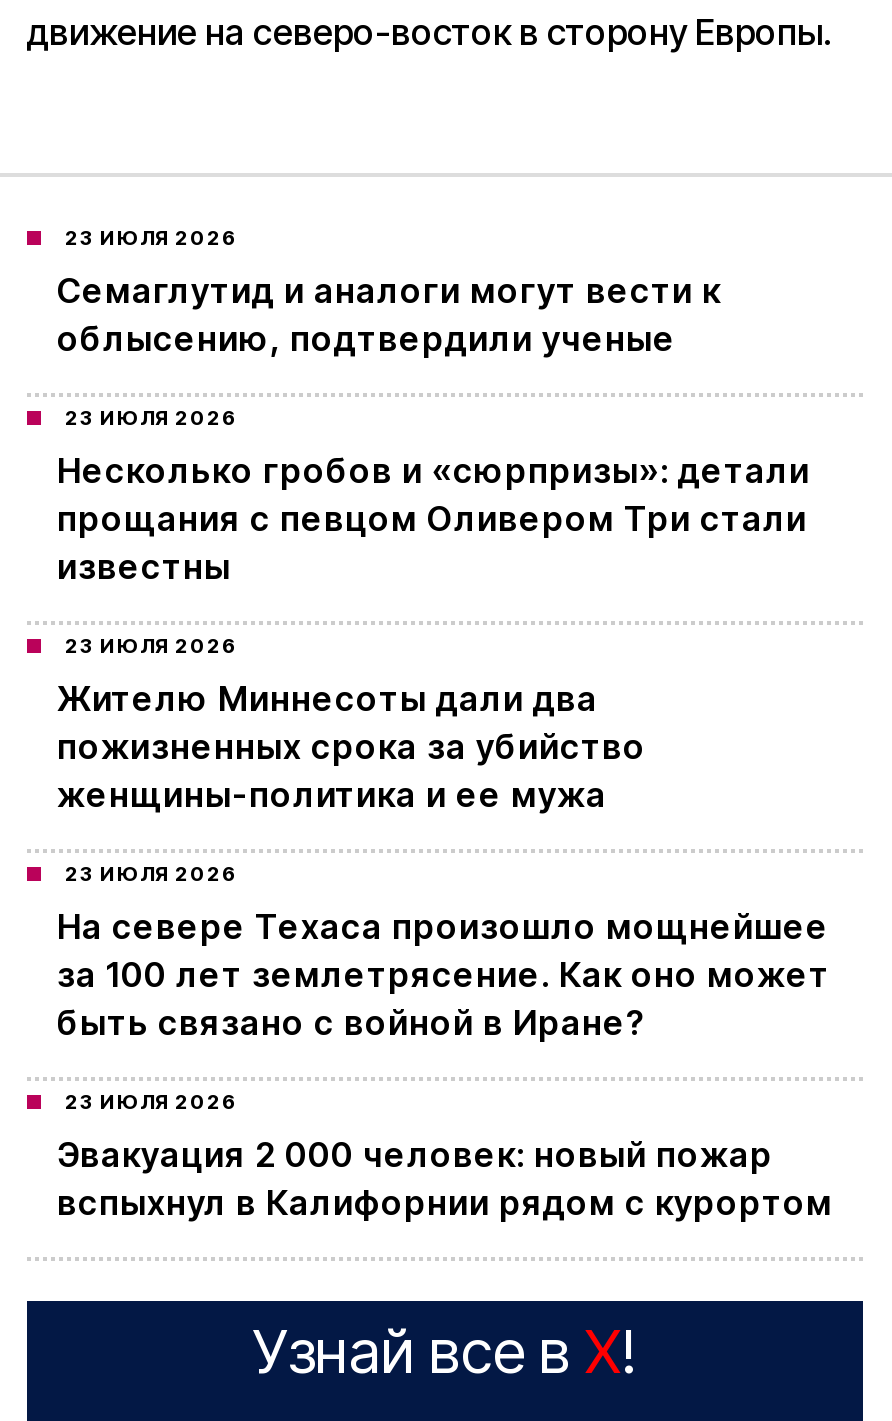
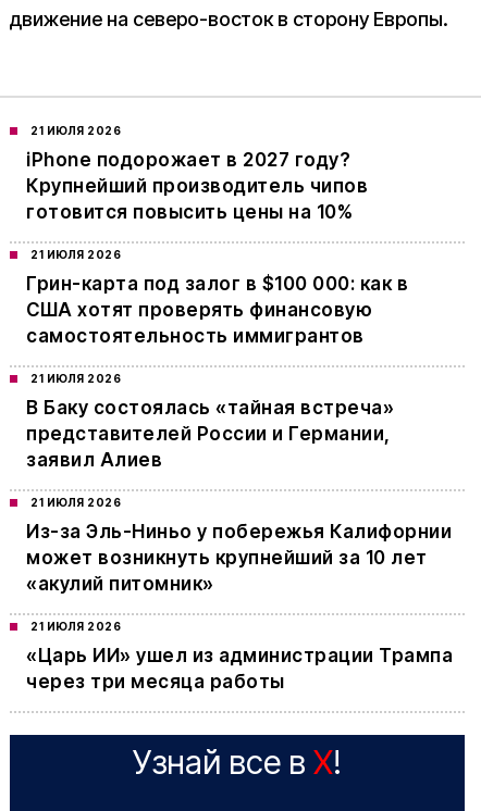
[65,226,237,250] 23 ИЮЛЯ 2026 -> [30,124,121,137] 21 ИЮЛЯ 2026
[57,272,721,360] Семаглутид и аналоги могут вести к | облысению, подтвердили ученые -> [26,149,368,223] iPhone подорожает в 2027 году? | Крупнейший производитель чипов | готовится повысить цены на 10%
[65,406,237,430] 23 ИЮЛЯ 2026 -> [30,248,121,261] 21 ИЮЛЯ 2026
[57,452,810,588] Несколько гробов и «сюрпризы»: детали | прощания с певцом Оливером Три стали | известны -> [26,273,408,347] Грин-карта под залог в $100 000: как в | США хотят проверять финансовую | самостоятельность иммигрантов
[65,634,237,658] 23 ИЮЛЯ 2026 -> [30,372,121,385] 21 ИЮЛЯ 2026
[57,680,646,816] Жителю Миннесоты дали два | пожизненных срока за убийство | женщины-политика и ее мужа -> [26,397,394,471] В Баку состоялась «тайная встреча» | представителей России и Германии, | заявил Алиев
[65,862,237,886] 23 ИЮЛЯ 2026 -> [30,496,121,509] 21 ИЮЛЯ 2026
[57,908,830,1044] На севере Техаса произошло мощнейшее | за 100 лет землетрясение. Как оно может | быть связано с войной в Иране? -> [26,521,452,595] Из-за Эль-Ниньо у побережья Калифорнии | может возникнуть крупнейший за 10 лет | «акулий питомник»
[65,1090,237,1114] 23 ИЮЛЯ 2026 -> [30,620,121,633] 21 ИЮЛЯ 2026
[57,1136,833,1224] Эвакуация 2 000 человек: новый пожар | вспыхнул в Калифорнии рядом с курортом -> [26,645,453,693] «Царь ИИ» ушел из администрации Трампа | через три месяца работы

